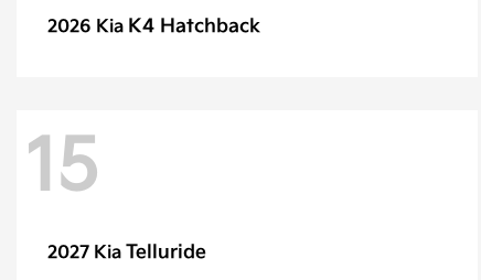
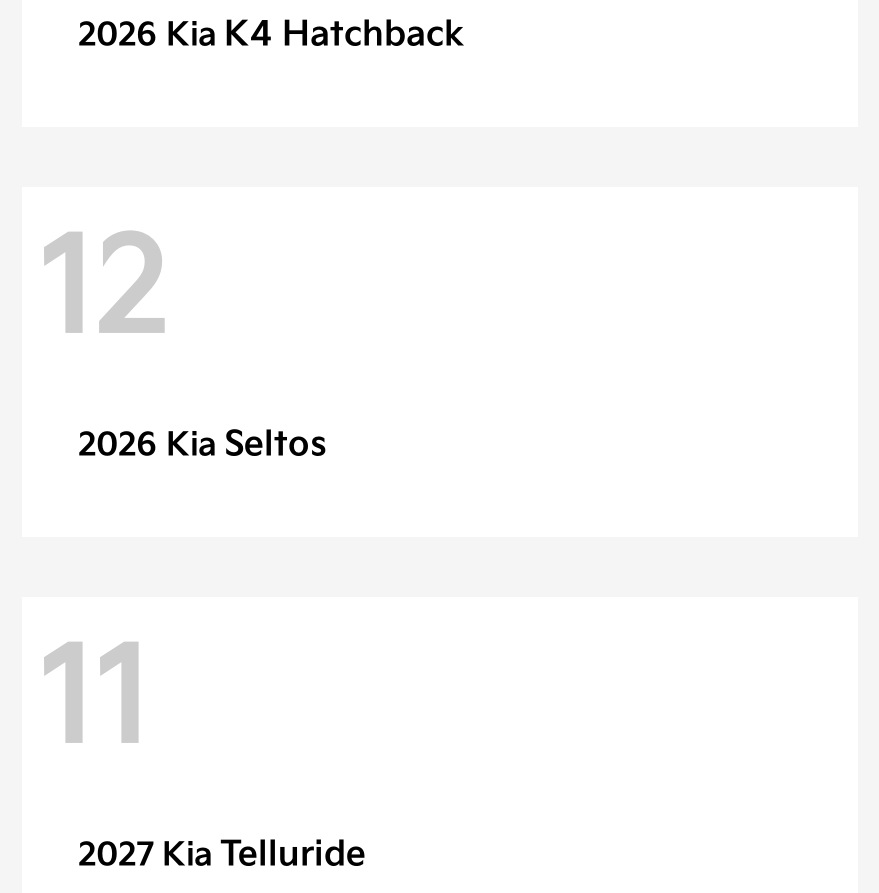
[25,125,99,210] 15 -> [38,214,326,778] 12 | 2026 Kia Seltos | 11

